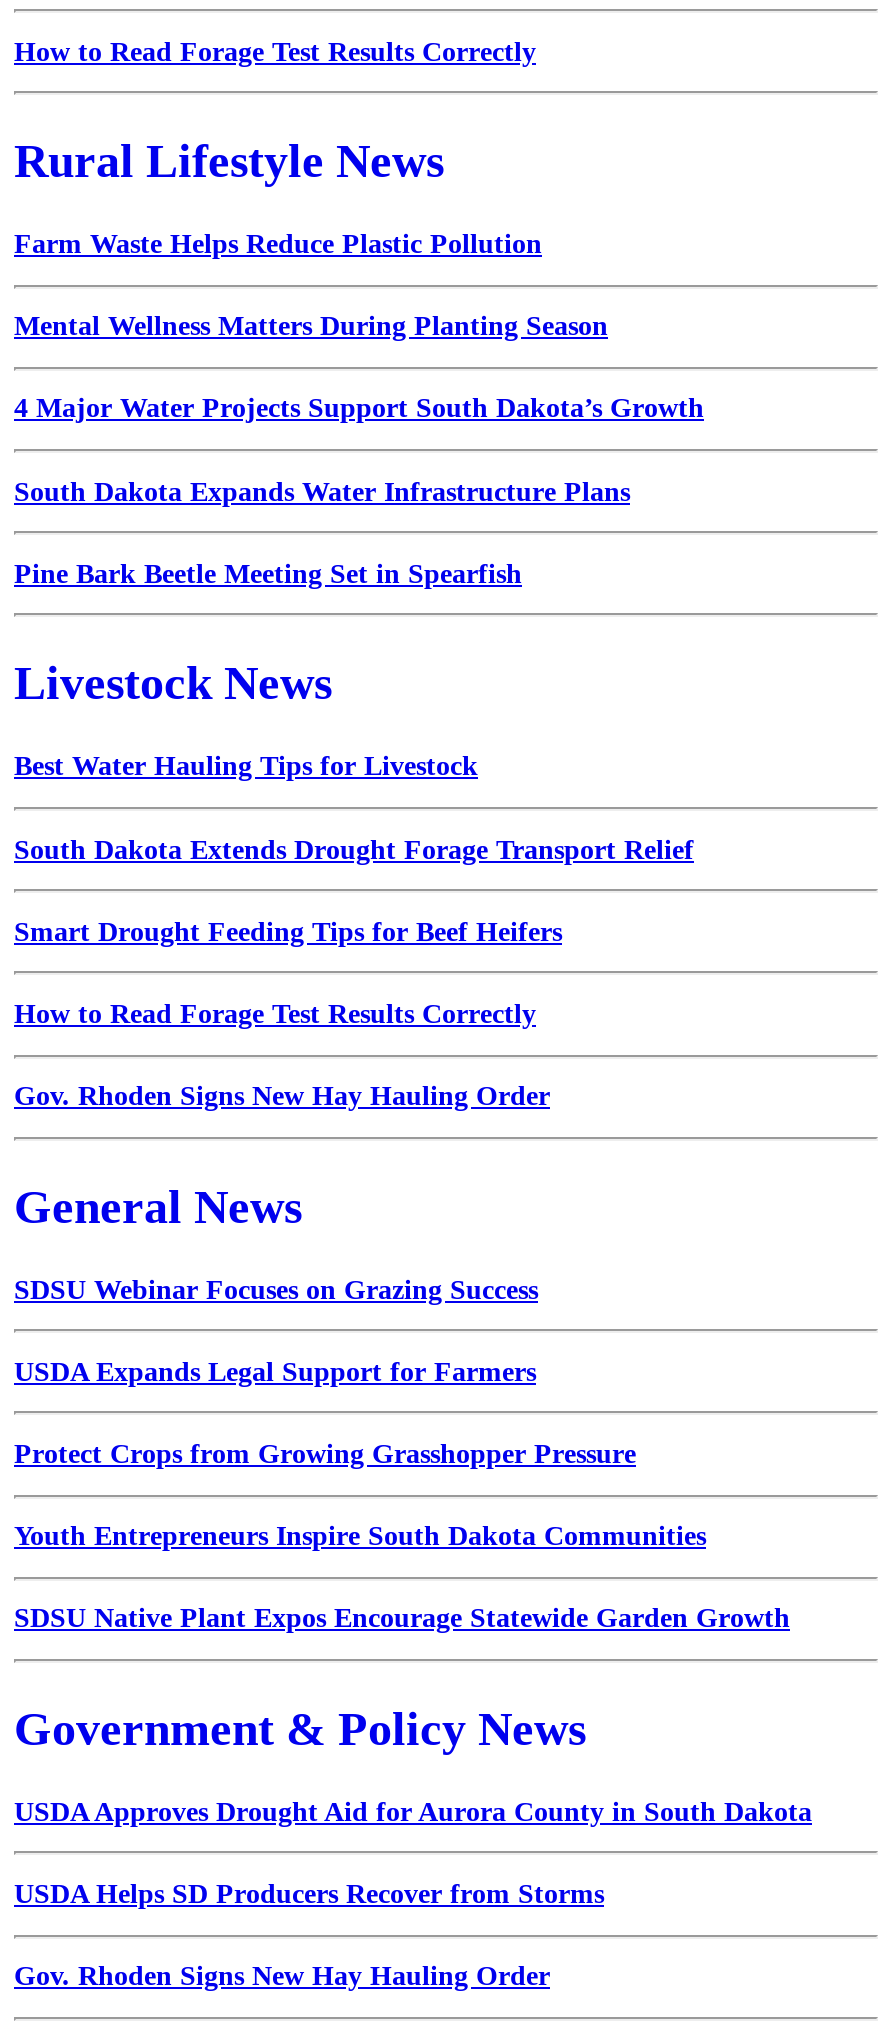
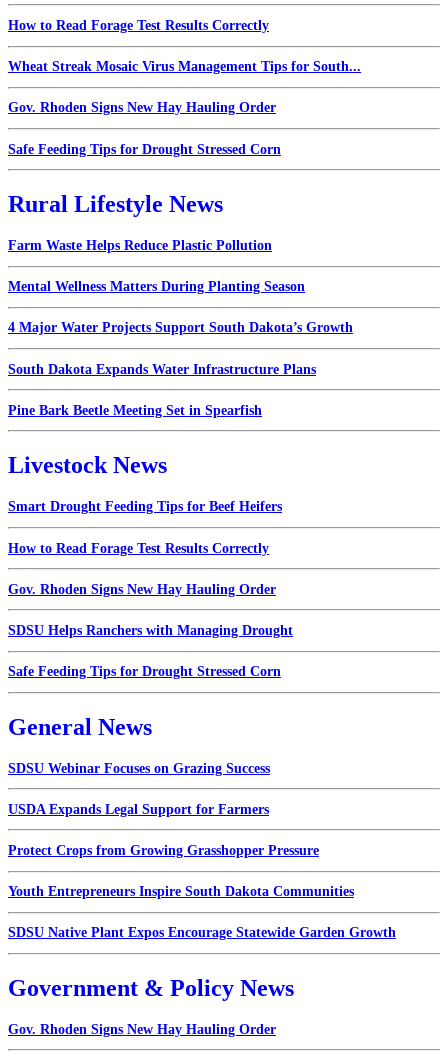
none -> [8,59,361,157] Wheat Streak Mosaic Virus Management Tips for South... | Gov. Rhoden Signs New Hay Hauling Order | Safe Feeding Tips for Drought Stressed Corn
moved [14,135,704,709] -> [8,191,353,478]: Rural Lifestyle News | Farm Waste Helps Reduce Plastic Pollution | Mental Wellness Matters During Planting Season | 4 Major Water Projects Support South Dakota’s Growth | South Dakota Expands Water Infrastructure Plans | Pine Bark Beetle Meeting Set in Spearfish | Livestock News
[14,751,694,864] Best Water Hauling Tips for Livestock | South Dakota Extends Drought Forage Transport Relief -> none
none -> [8,623,293,679] SDSU Helps Ranchers with Managing Drought | Safe Feeding Tips for Drought Stressed Corn
moved [14,1180,790,1755] -> [8,714,396,1001]: General News | SDSU Webinar Focuses on Grazing Success | USDA Expands Legal Support for Farmers | Protect Crops from Growing Grasshopper Pressure | Youth Entrepreneurs Inspire South Dakota Communities | SDSU Native Plant Expos Encourage Statewide Garden Growth | Government & Policy News
[14,1796,812,1909] USDA Approves Drought Aid for Aurora County in South Dakota | USDA Helps SD Producers Recover from Storms -> none

